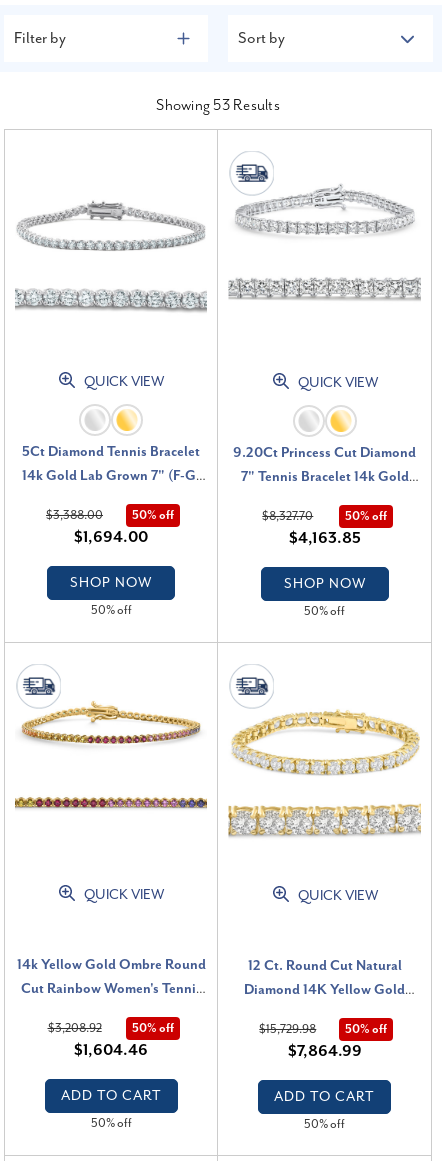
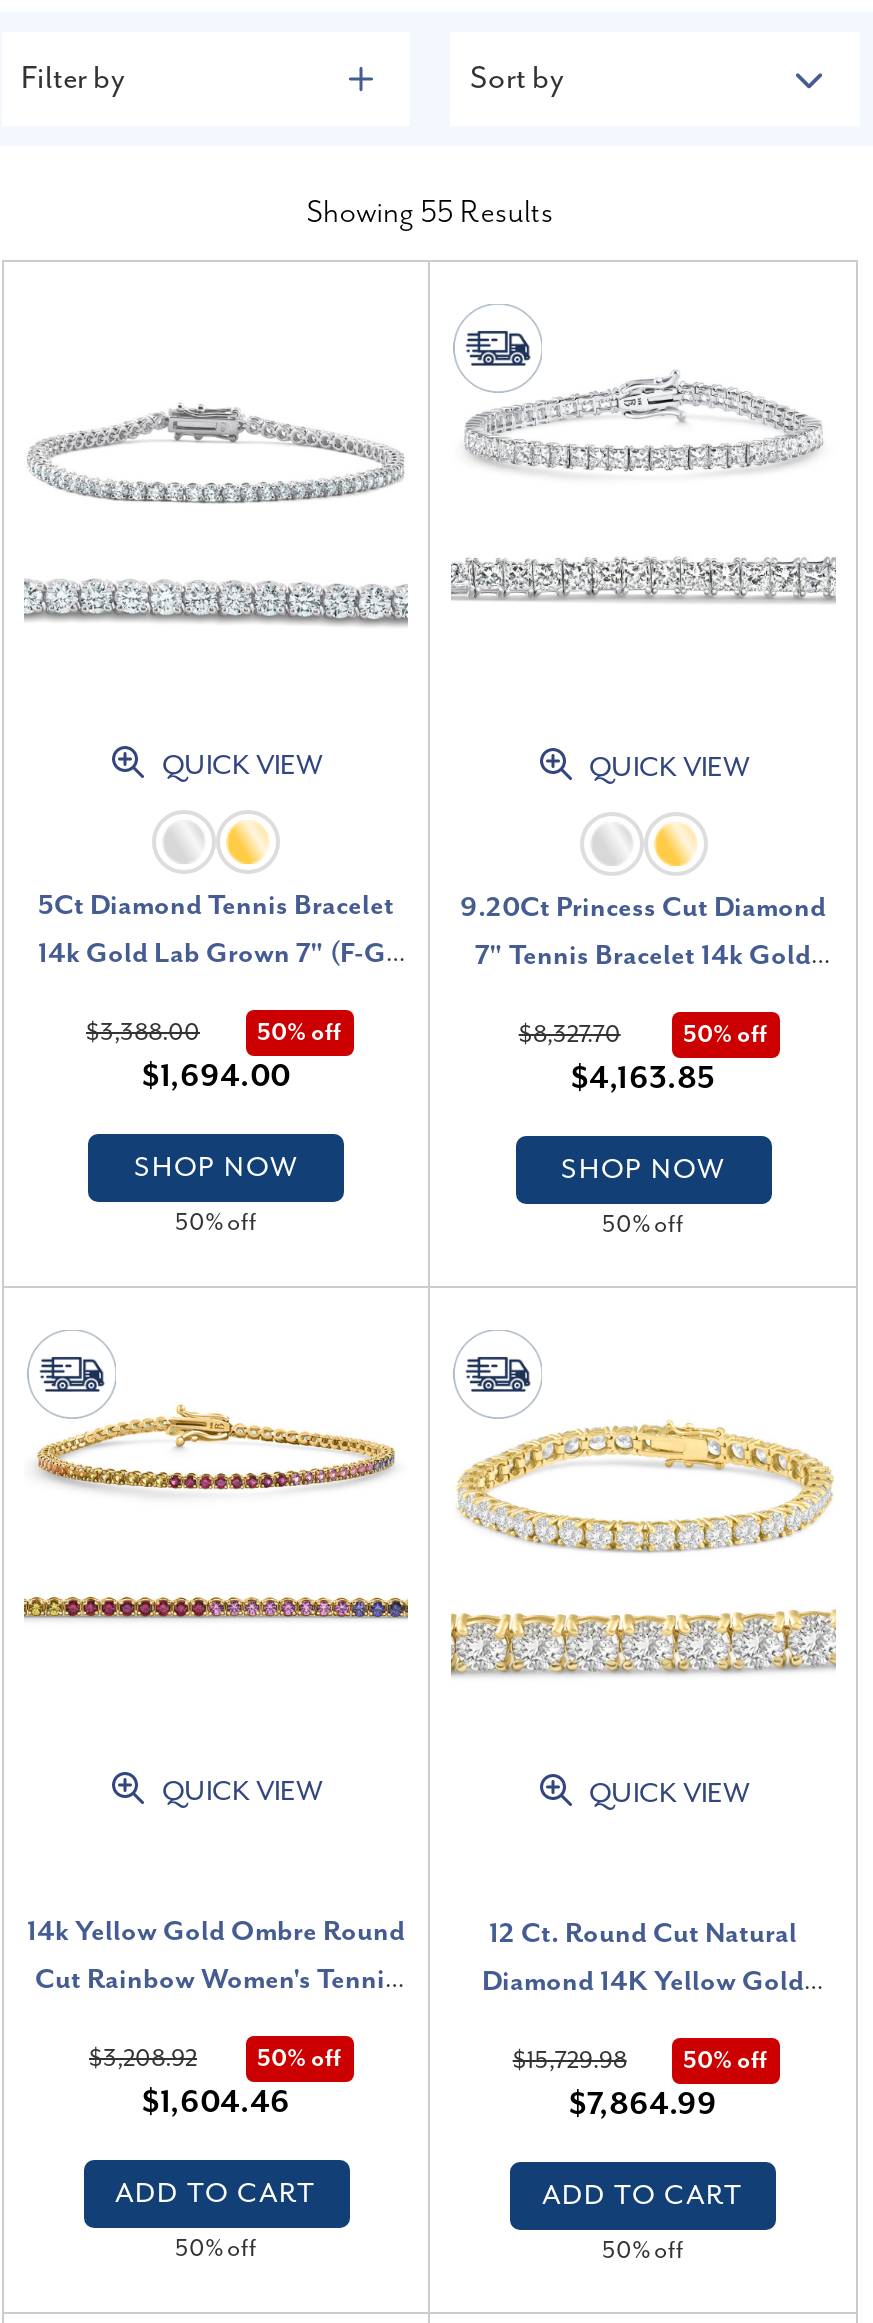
[156,96,280,115] Showing 53 Results -> [306,193,554,231] Showing 55 Results

